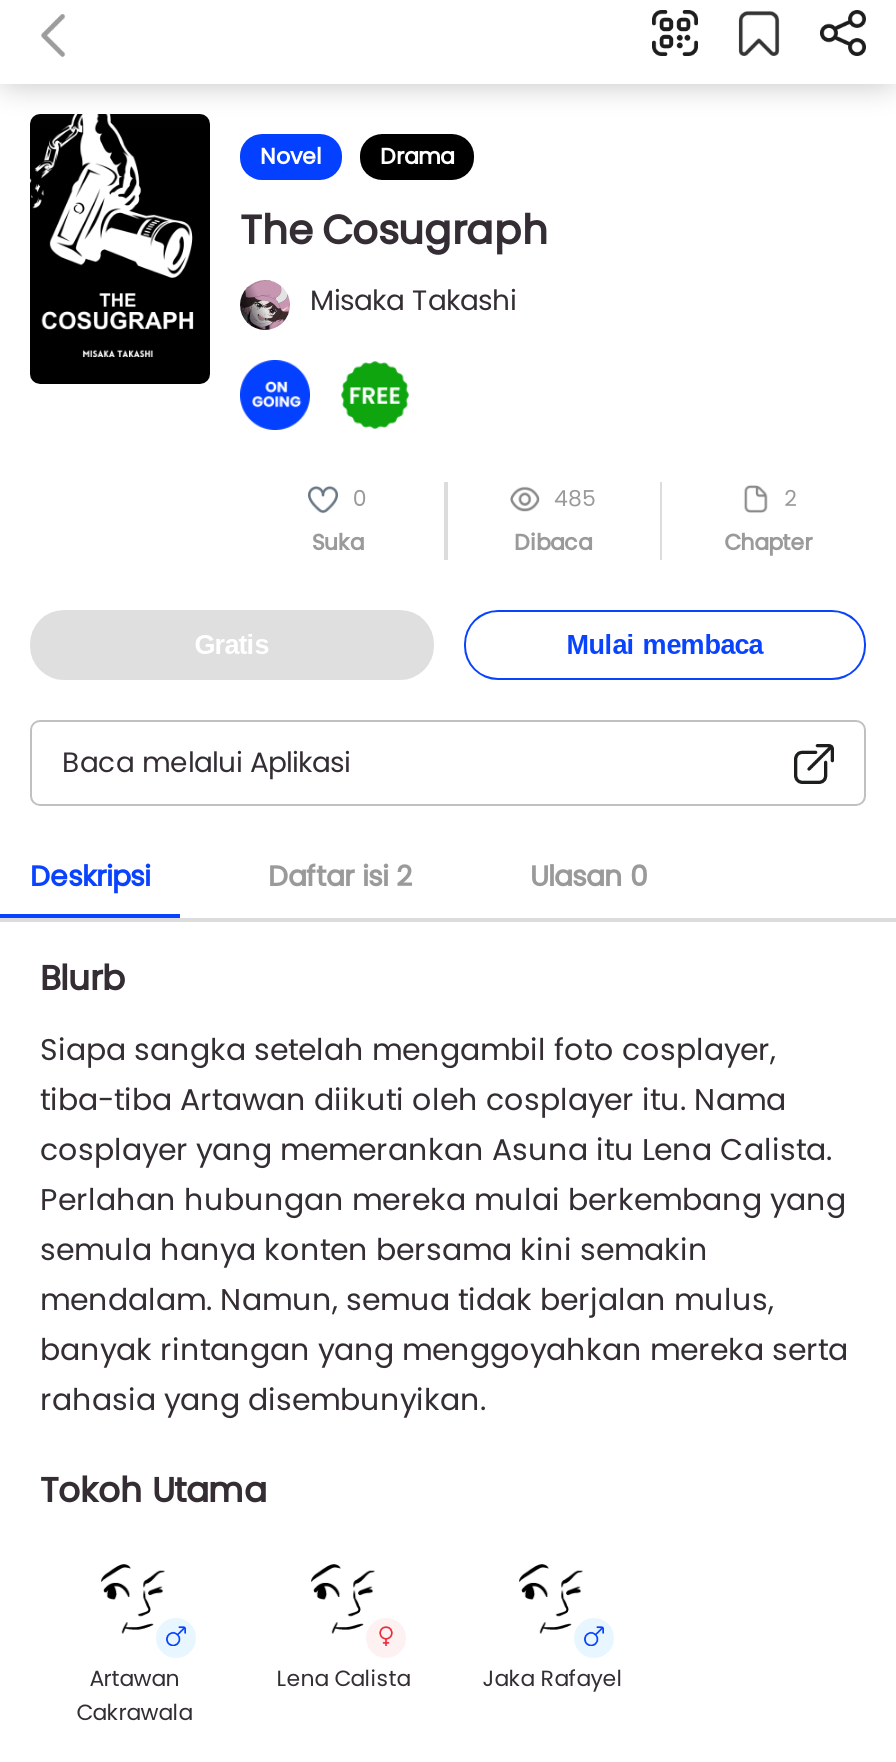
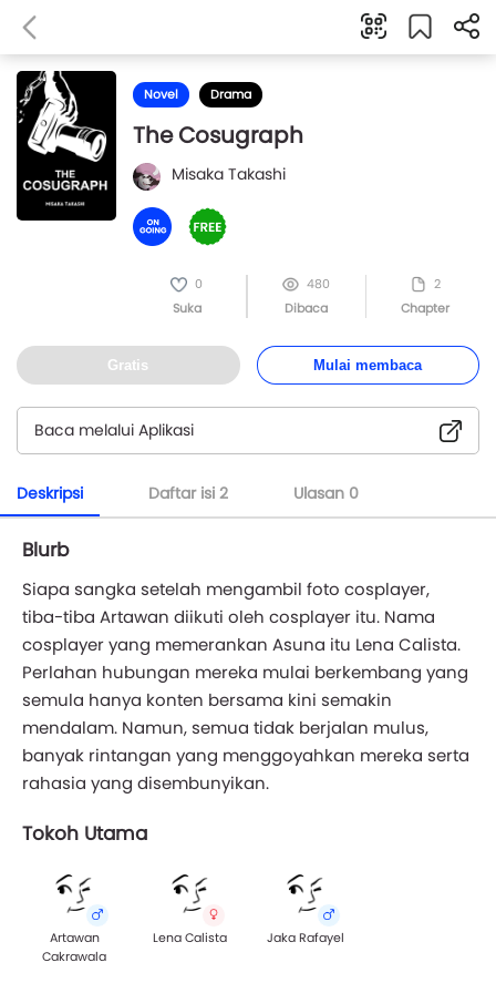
[554,482,596,514] 485 -> [307,275,330,293] 480

